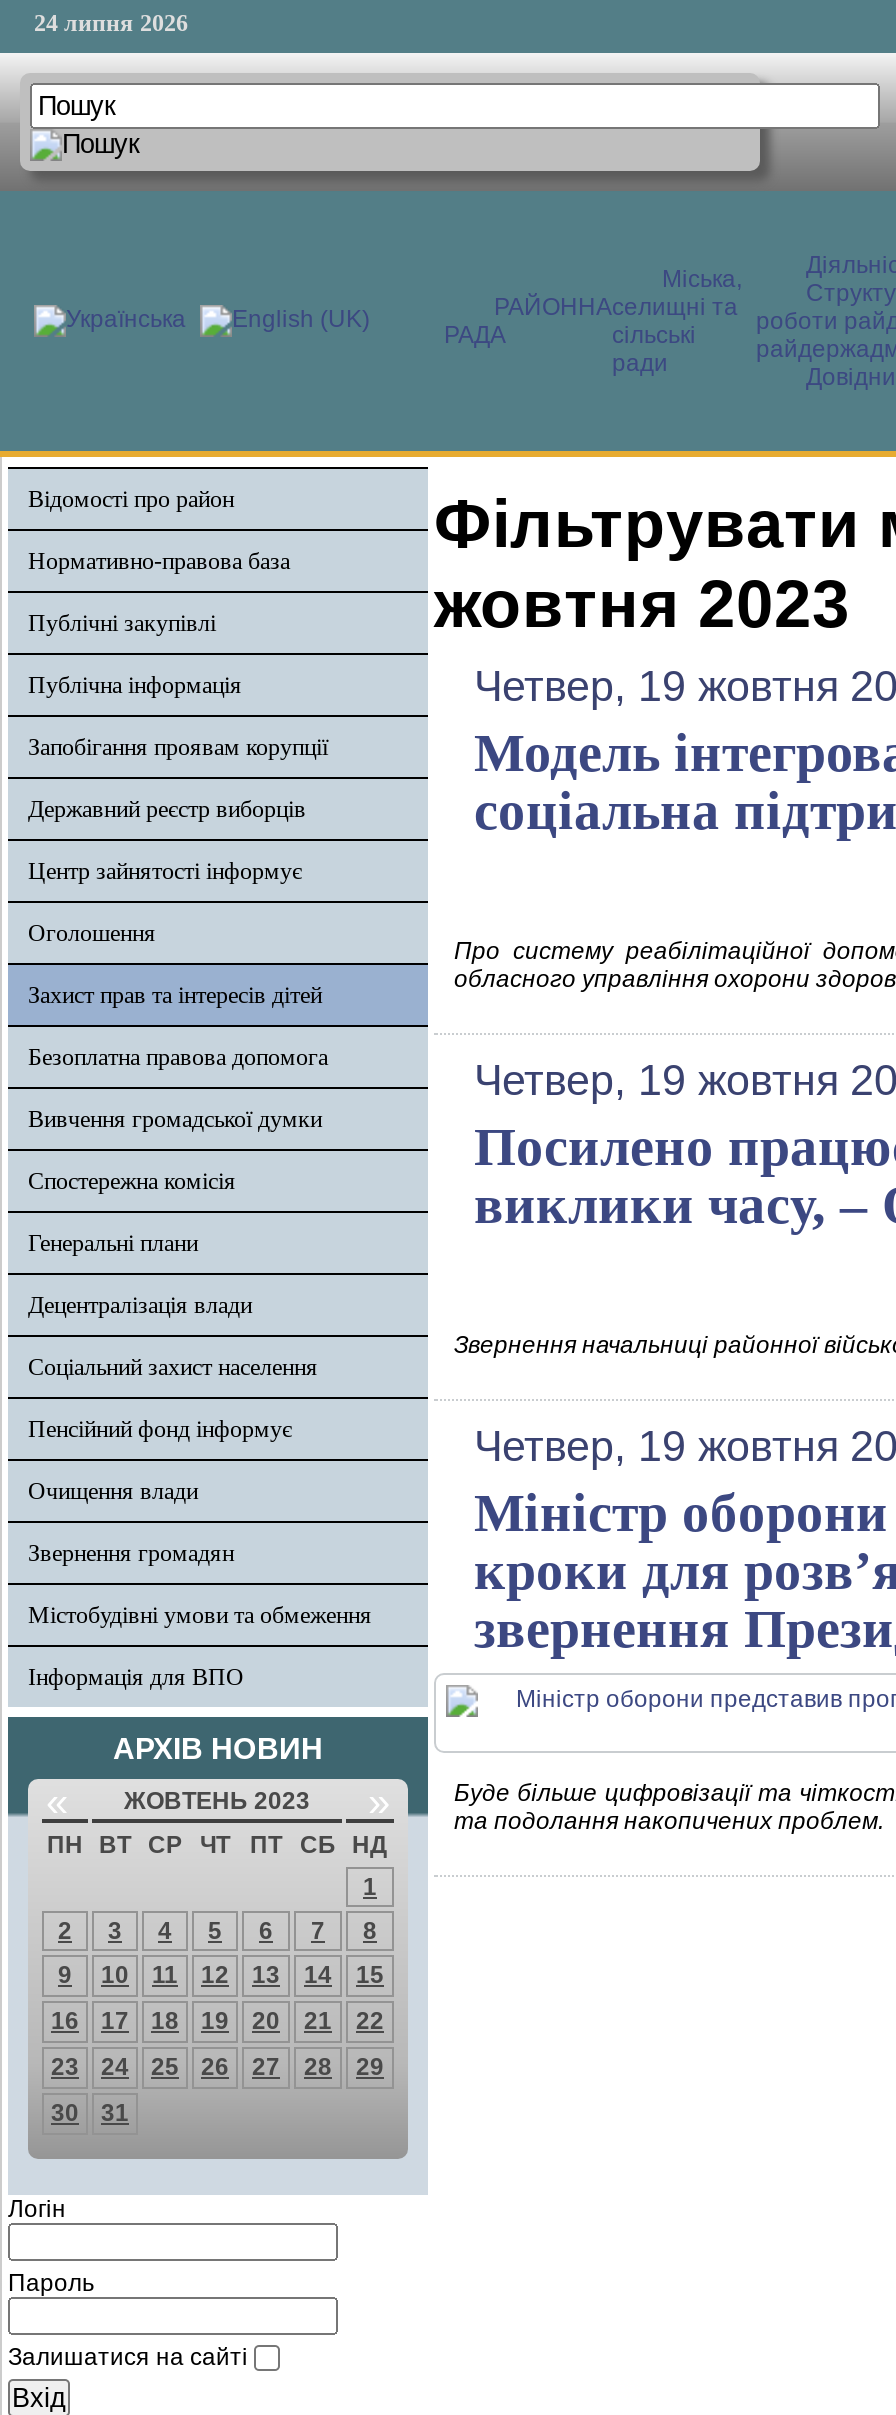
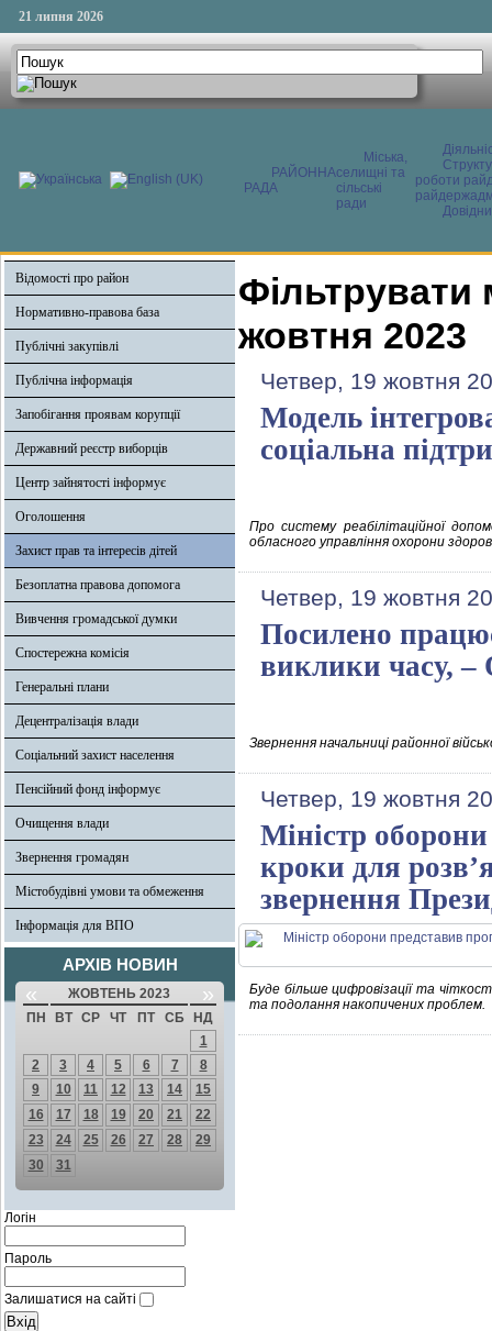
[34,9,188,37] 24 липня 2026 -> [19,9,103,24] 21 липня 2026

